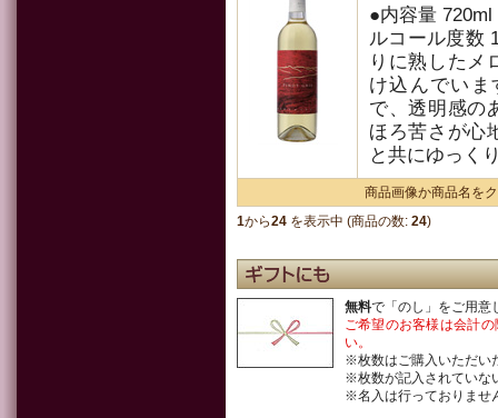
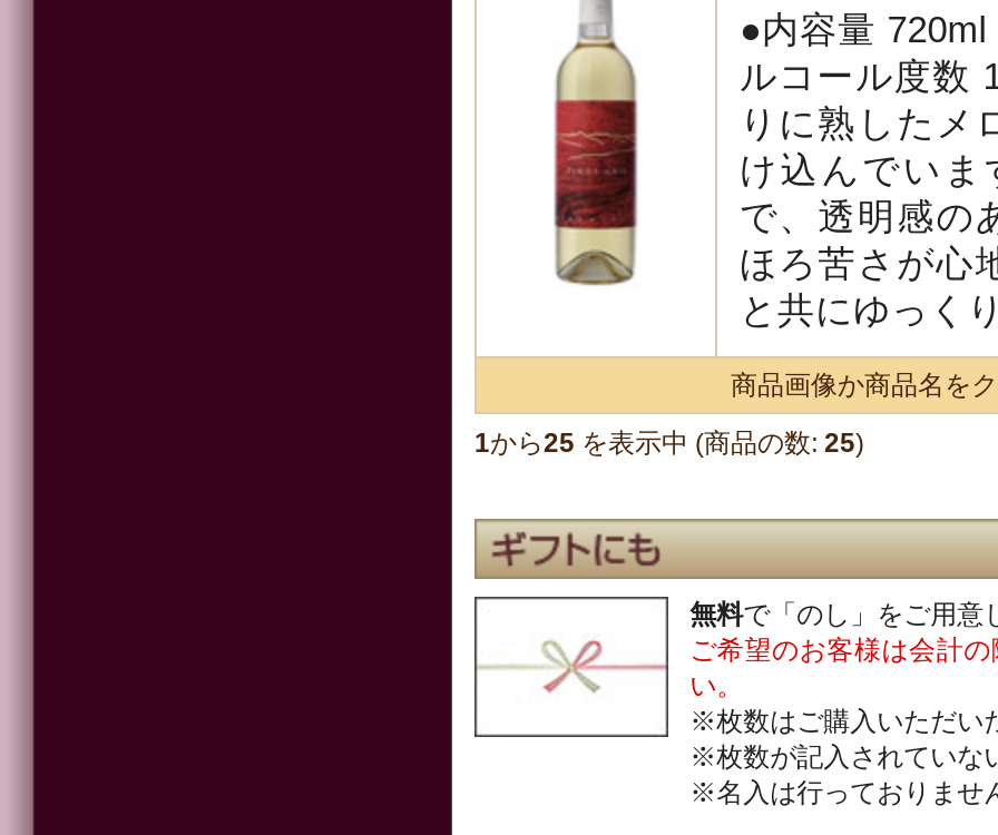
[237,213,431,229] 1から24を表示中 (商品の数: 24) -> [474,428,864,459] 1から25を表示中 (商品の数: 25)

